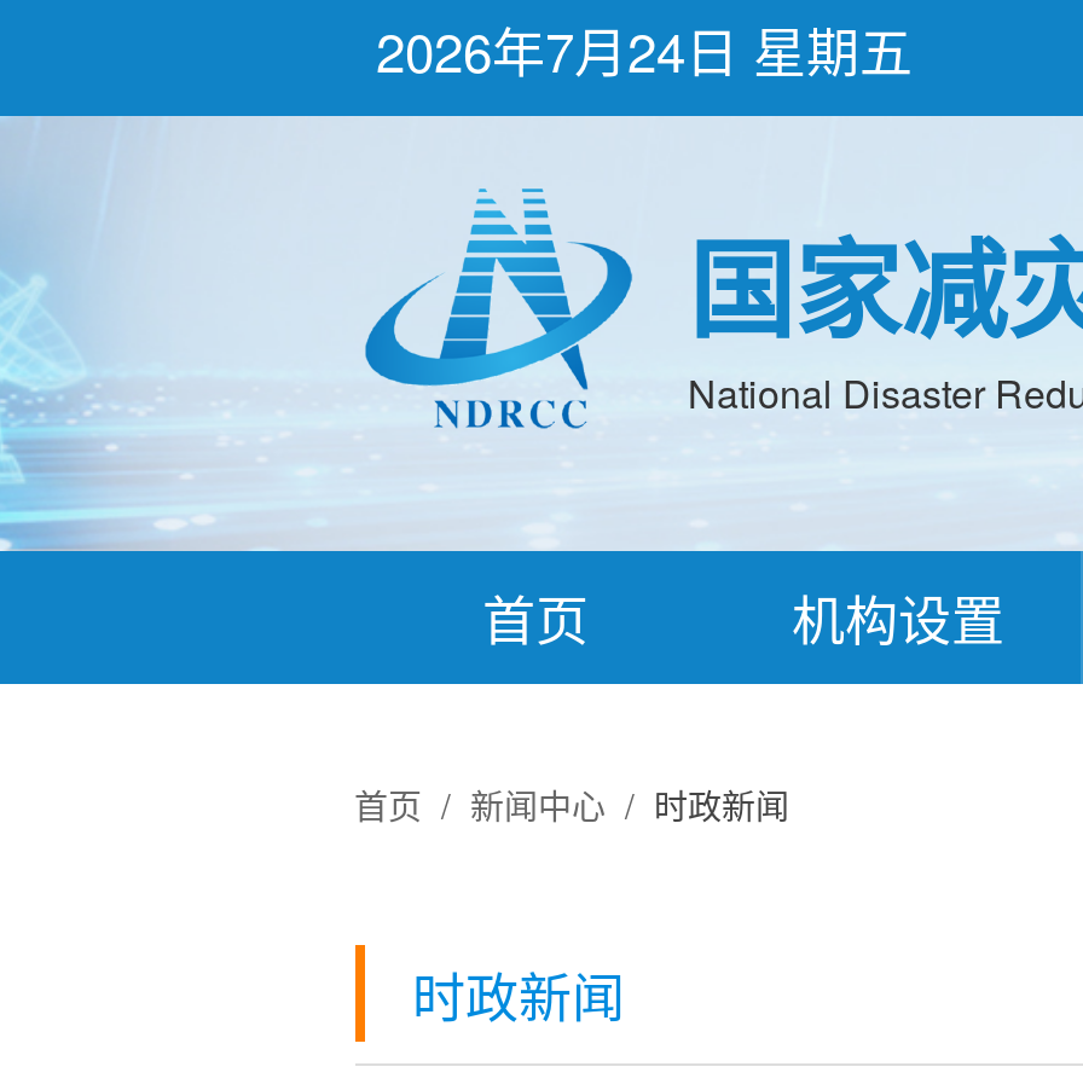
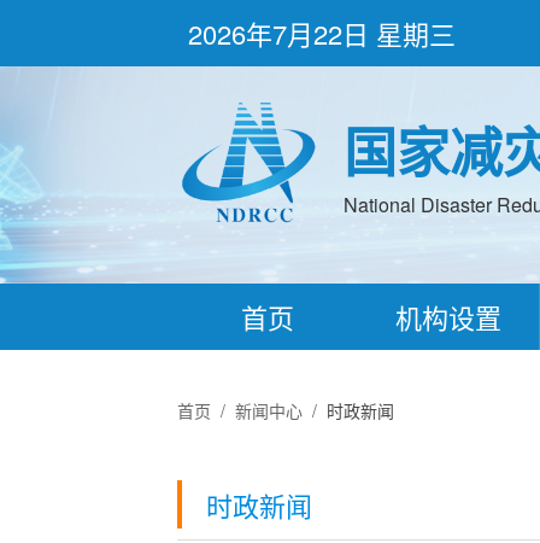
[376,12,913,87] 2026年7月24日 星期五 -> [187,14,455,52] 2026年7月22日 星期三

